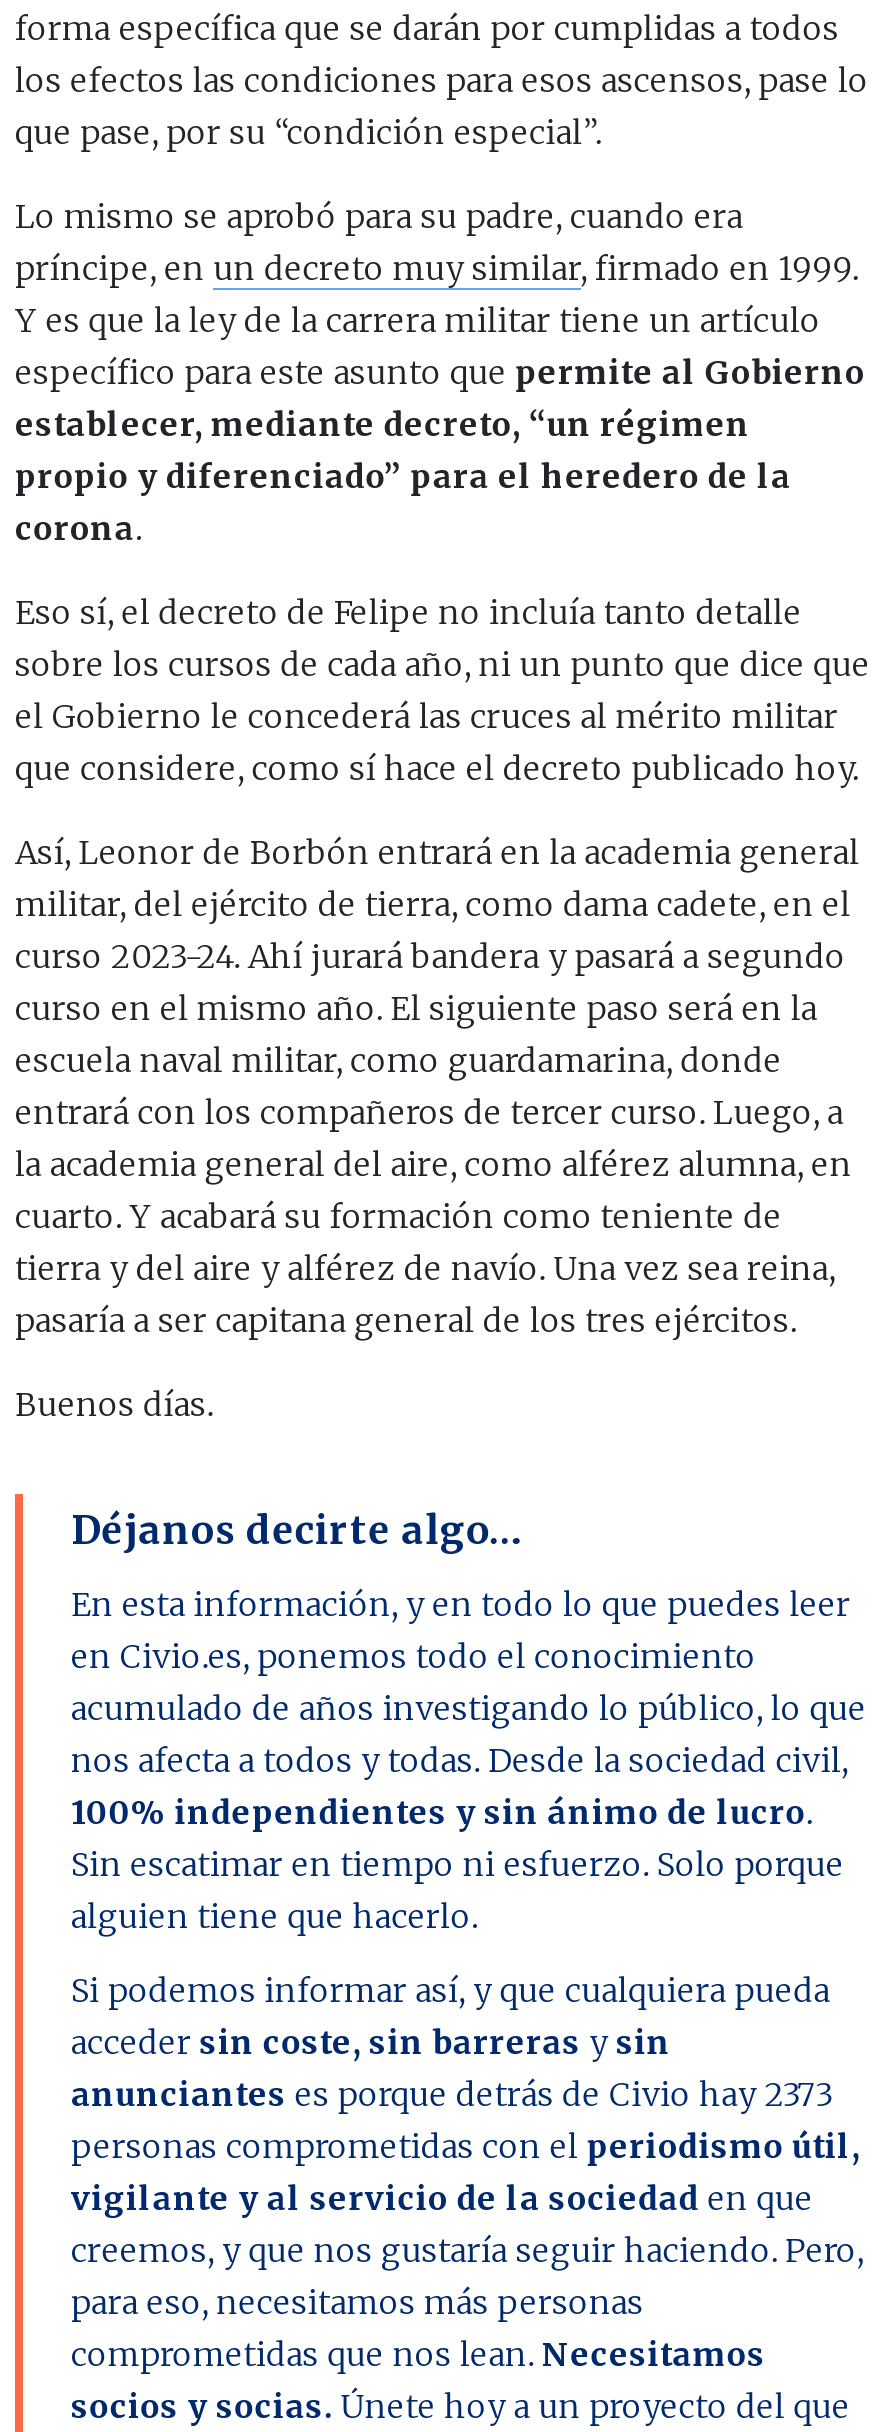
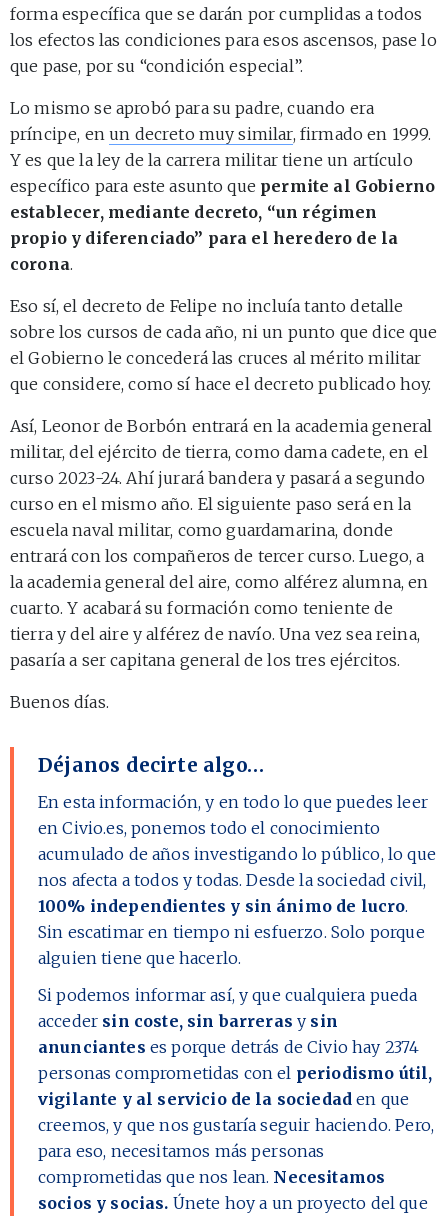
[71,2074,832,2114] anunciantes es porque detrás de Civio hay 2373 -> [38,1037,419,1057] anunciantes es porque detrás de Civio hay 2374

